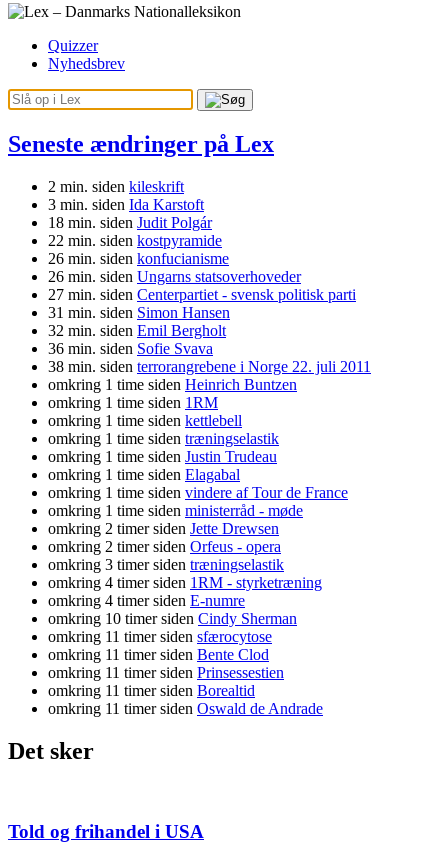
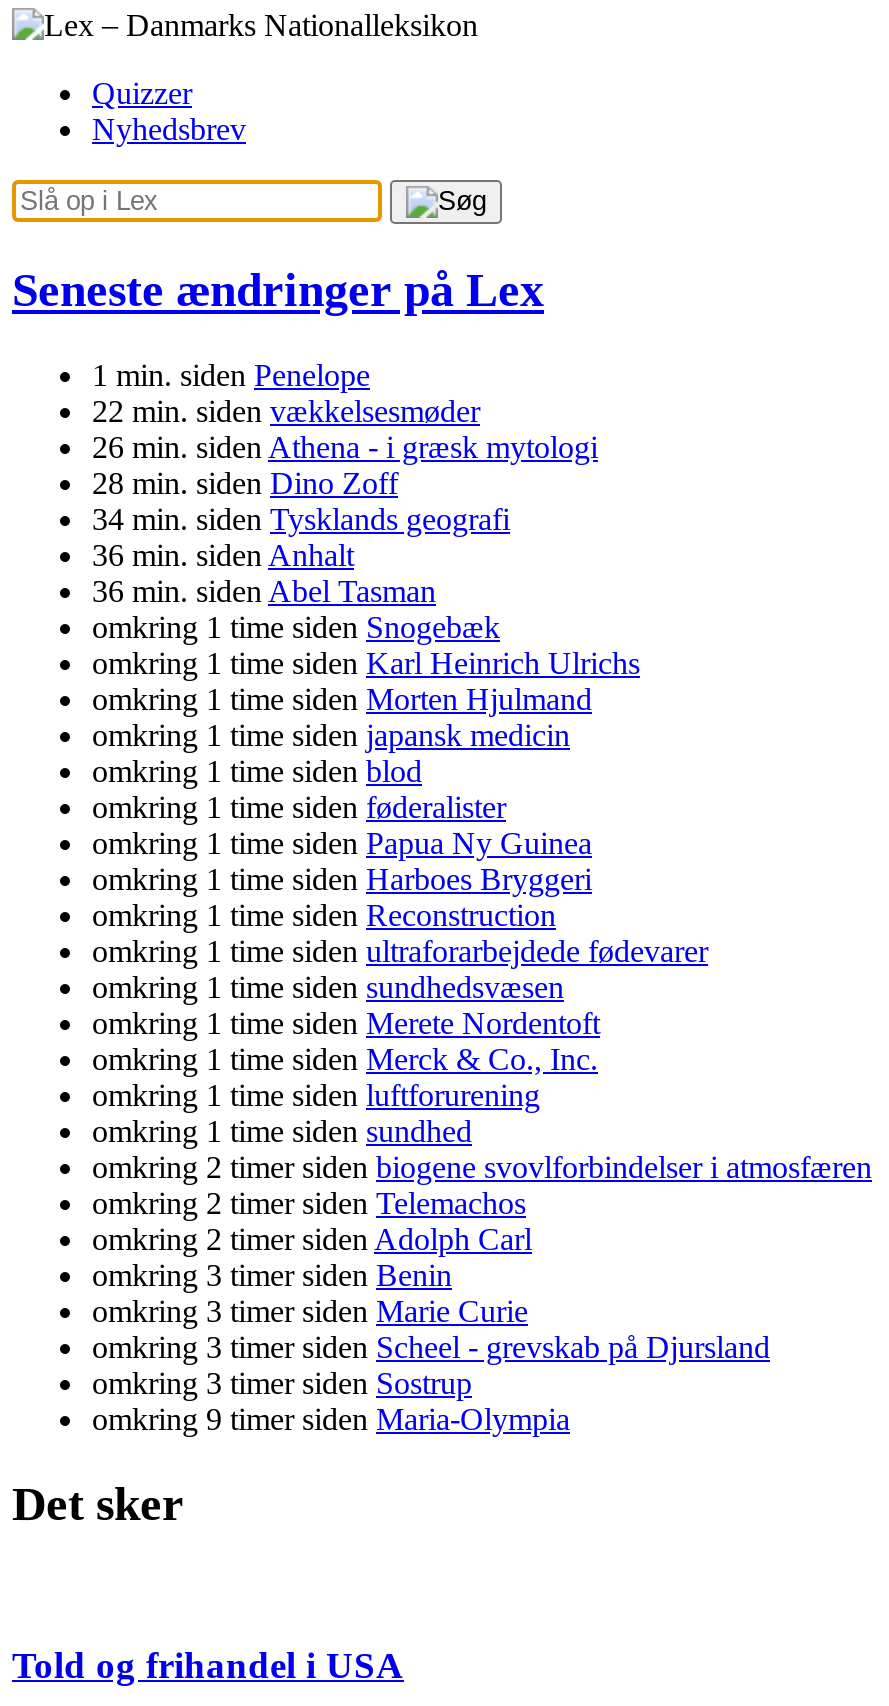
[48,178,371,717] 2 min. siden kileskrift | 3 min. siden Ida Karstoft | 18 min. siden Judit Polgár | 22 min. siden kostpyramide | 26 min. siden konfucianisme | 26 min. siden Ungarns statsoverhoveder | 27 min. siden Centerpartiet - svensk politisk parti | 31 min. siden Simon Hansen | 32 min. siden Emil Bergholt | 36 min. siden Sofie Svava | 38 min. siden terrorangrebene i Norge 22. juli 2011 | omkring 1 time siden Heinrich Buntzen | omkring 1 time siden 1RM | omkring 1 time siden kettlebell | omkring 1 time siden træningselastik | omkring 1 time siden Justin Trudeau | omkring 1 time siden Elagabal | omkring 1 time siden vindere af Tour de France | omkring 1 time siden ministerråd - møde | omkring 2 timer siden Jette Drewsen | omkring 2 timer siden Orfeus - opera | omkring 3 timer siden træningselastik | omkring 4 timer siden 1RM - styrketræning | omkring 4 timer siden E-numre | omkring 10 timer siden Cindy Sherman | omkring 11 timer siden sfærocytose | omkring 11 timer siden Bente Clod | omkring 11 timer siden Prinsessestien | omkring 11 timer siden Borealtid | omkring 11 timer siden Oswald de Andrade -> [92,358,872,1436] 1 min. siden Penelope | 22 min. siden vækkelsesmøder | 26 min. siden Athena - i græsk mytologi | 28 min. siden Dino Zoff | 34 min. siden Tysklands geografi | 36 min. siden Anhalt | 36 min. siden Abel Tasman | omkring 1 time siden Snogebæk | omkring 1 time siden Karl Heinrich Ulrichs | omkring 1 time siden Morten Hjulmand | omkring 1 time siden japansk medicin | omkring 1 time siden blod | omkring 1 time siden føderalister | omkring 1 time siden Papua Ny Guinea | omkring 1 time siden Harboes Bryggeri | omkring 1 time siden Reconstruction | omkring 1 time siden ultraforarbejdede fødevarer | omkring 1 time siden sundhedsvæsen | omkring 1 time siden Merete Nordentoft | omkring 1 time siden Merck & Co., Inc. | omkring 1 time siden luftforurening | omkring 1 time siden sundhed | omkring 2 timer siden biogene svovlforbindelser i atmosfæren | omkring 2 timer siden Telemachos | omkring 2 timer siden Adolph Carl | omkring 3 timer siden Benin | omkring 3 timer siden Marie Curie | omkring 3 timer siden Scheel - grevskab på Djursland | omkring 3 timer siden Sostrup | omkring 9 timer siden Maria-Olympia

